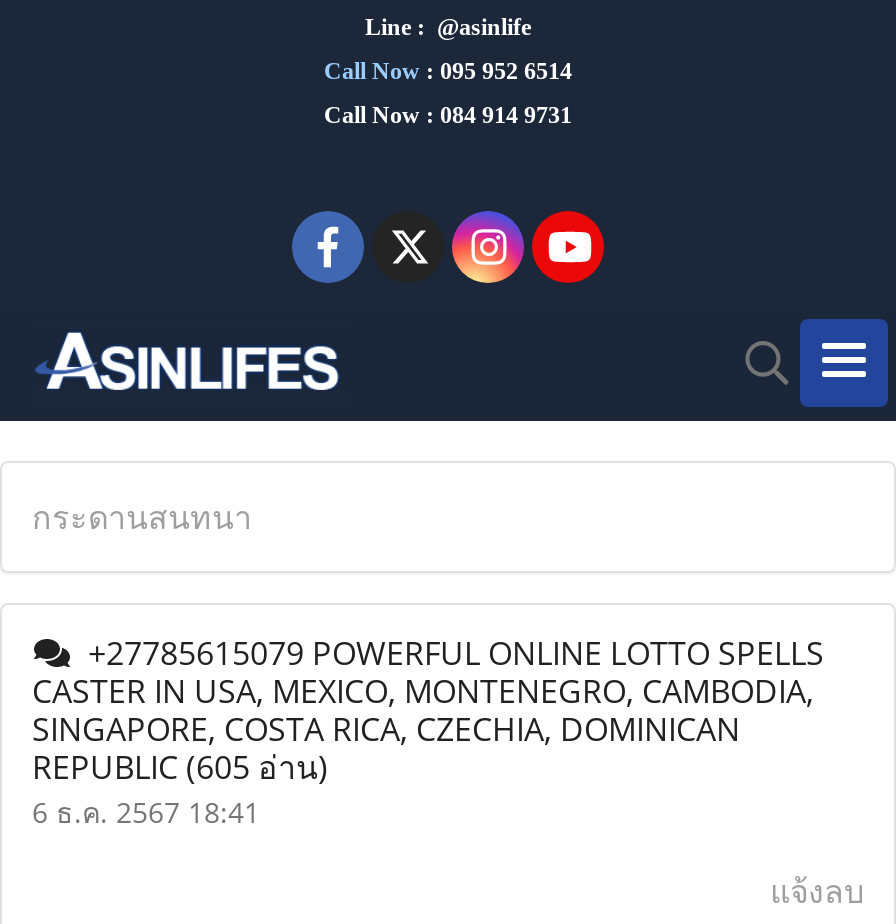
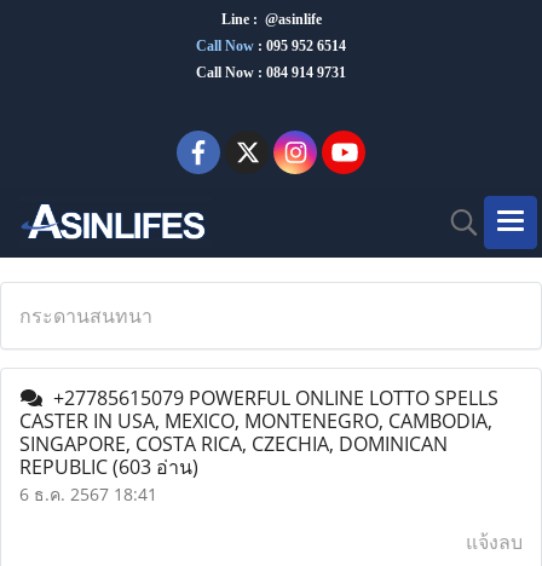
[32,745,328,789] REPUBLIC (605 อ่าน) -> [19,454,198,480] REPUBLIC (603 อ่าน)

